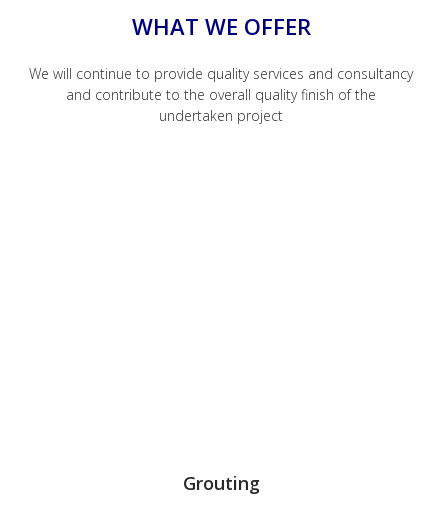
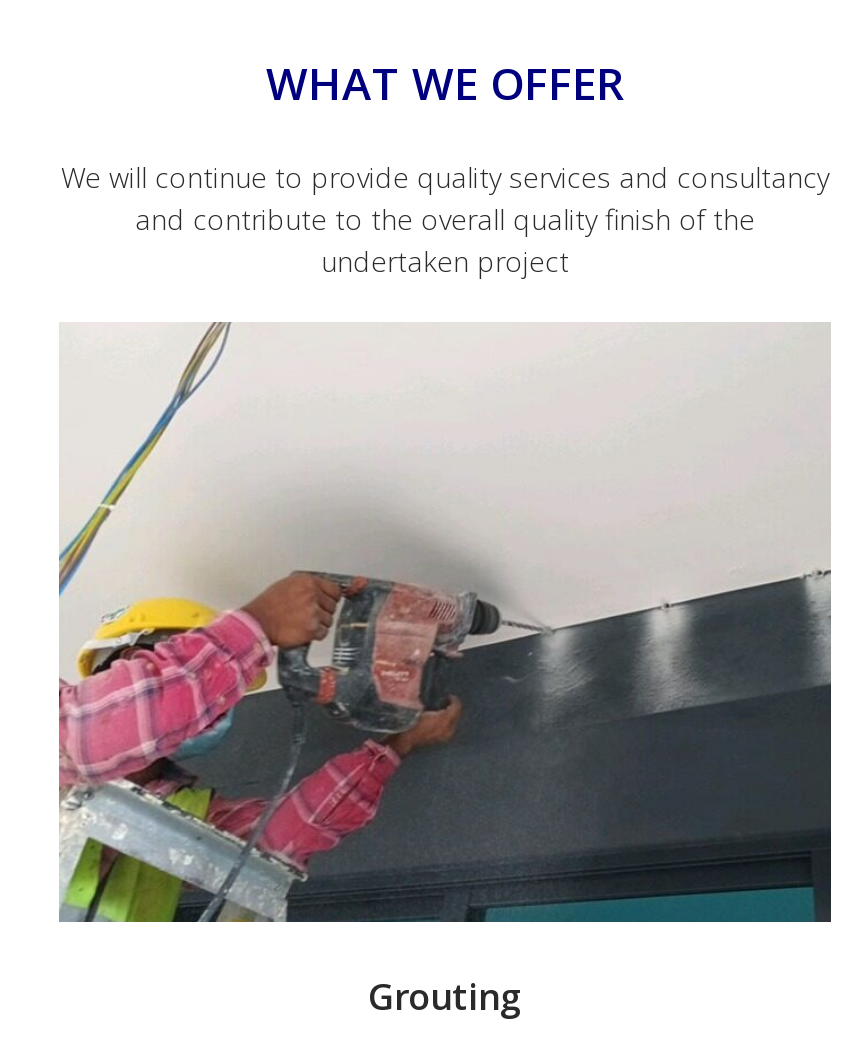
none -> [57,320,833,924] [image]

